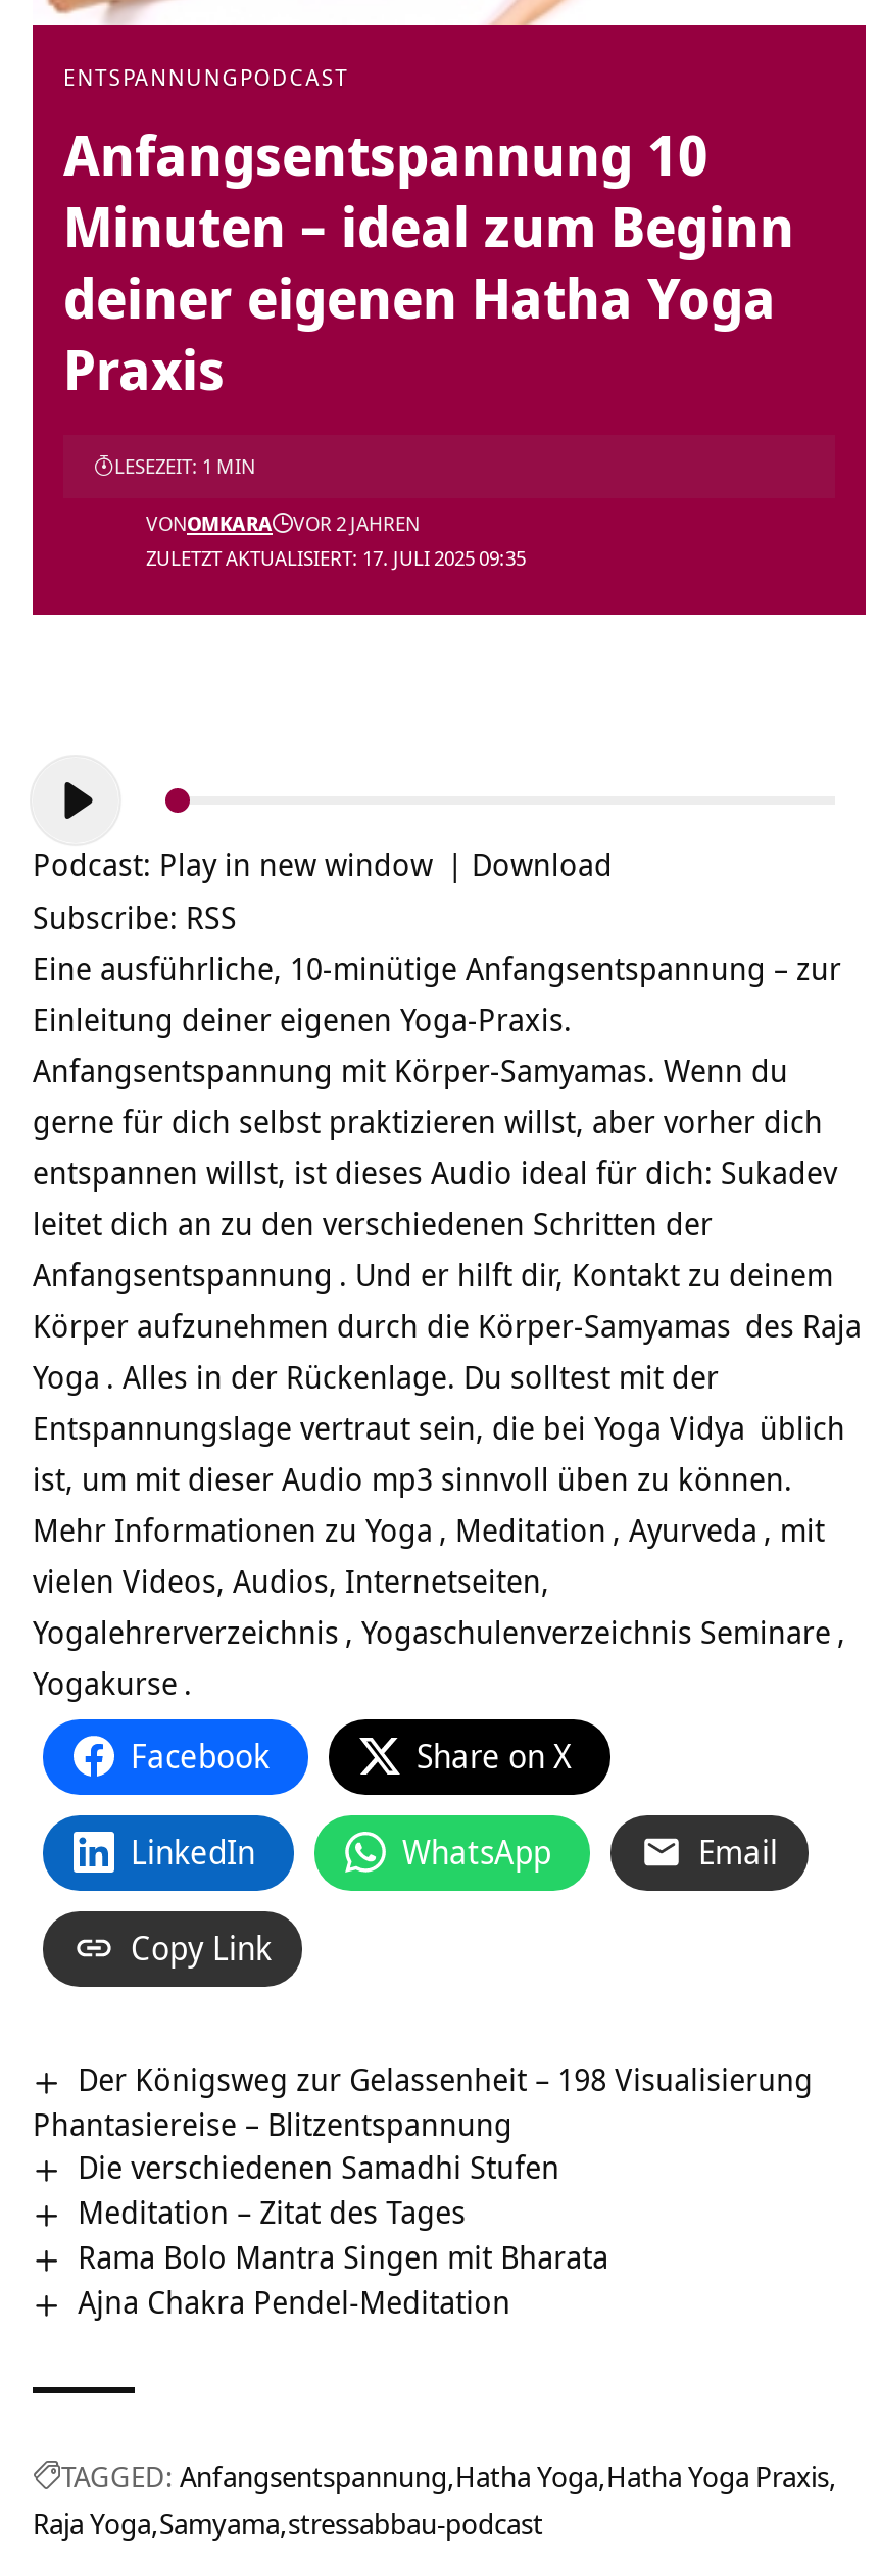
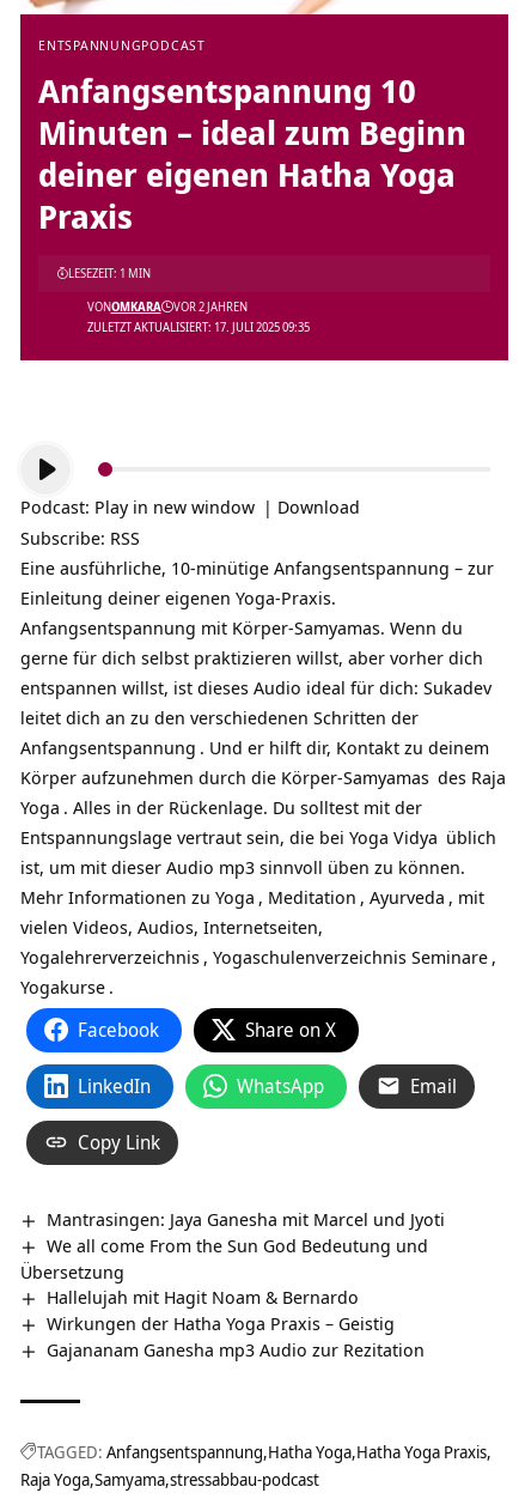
[33,2058,813,2321] Der Königsweg zur Gelassenheit – 198 Visualisierung | Phantasiereise – Blitzentspannung | Die verschiedenen Samadhi Stufen | Meditation – Zitat des Tages | Rama Bolo Mantra Singen mit Bharata | Ajna Chakra Pendel-Meditation -> [20,1207,445,1361] Mantrasingen: Jaya Ganesha mit Marcel und Jyoti | We all come From the Sun God Bedeutung und | Übersetzung | Hallelujah mit Hagit Noam & Bernardo | Wirkungen der Hatha Yoga Praxis – Geistig | Gajananam Ganesha mp3 Audio zur Rezitation

